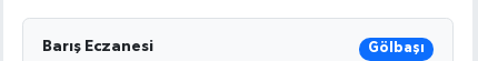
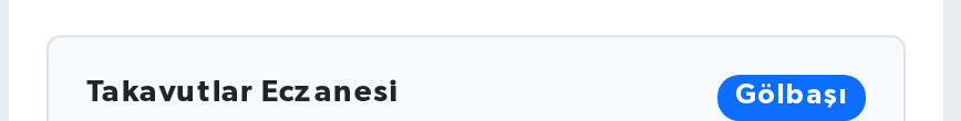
[42,38,153,54] Barış Eczanesi -> [86,76,398,107] Takavutlar Eczanesi

